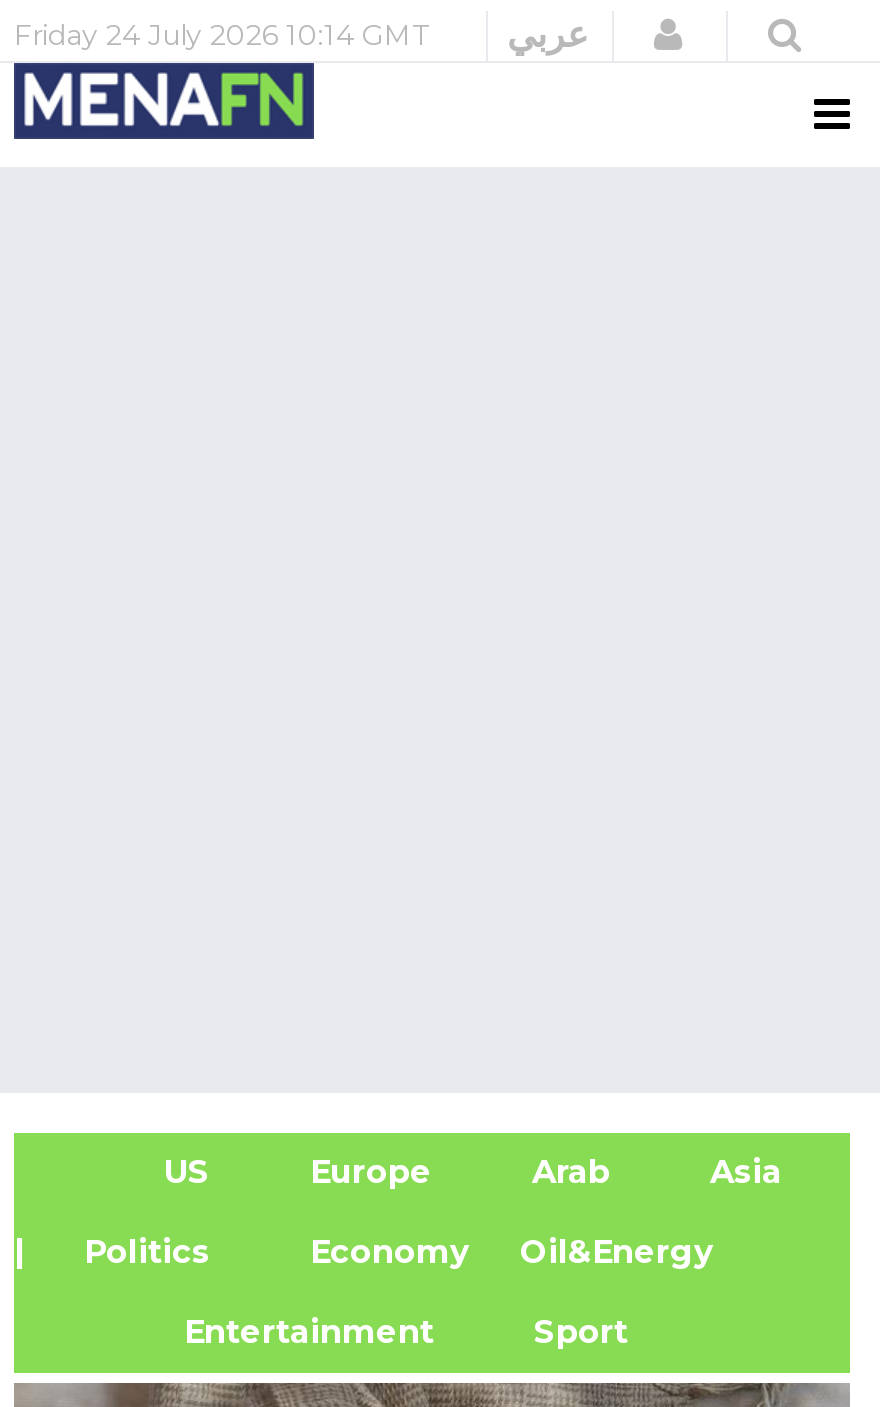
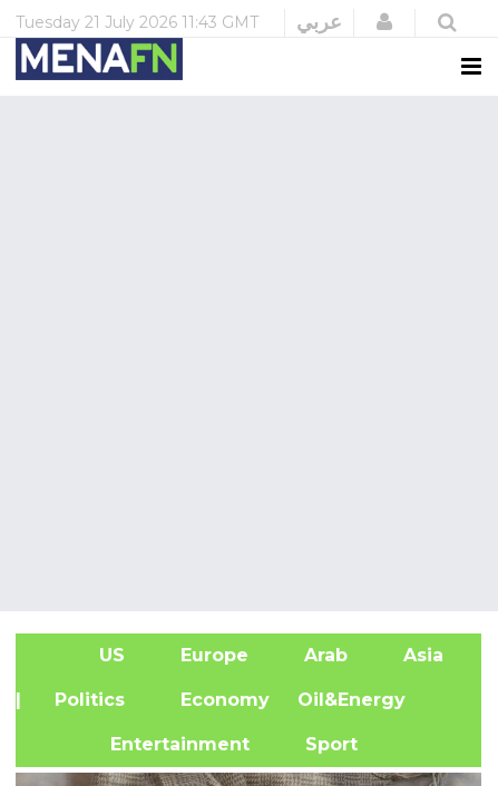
[14,17,428,53] Friday 24 July 2026 10:14 GMT -> [16,12,258,32] Tuesday 21 July 2026 11:43 GMT

